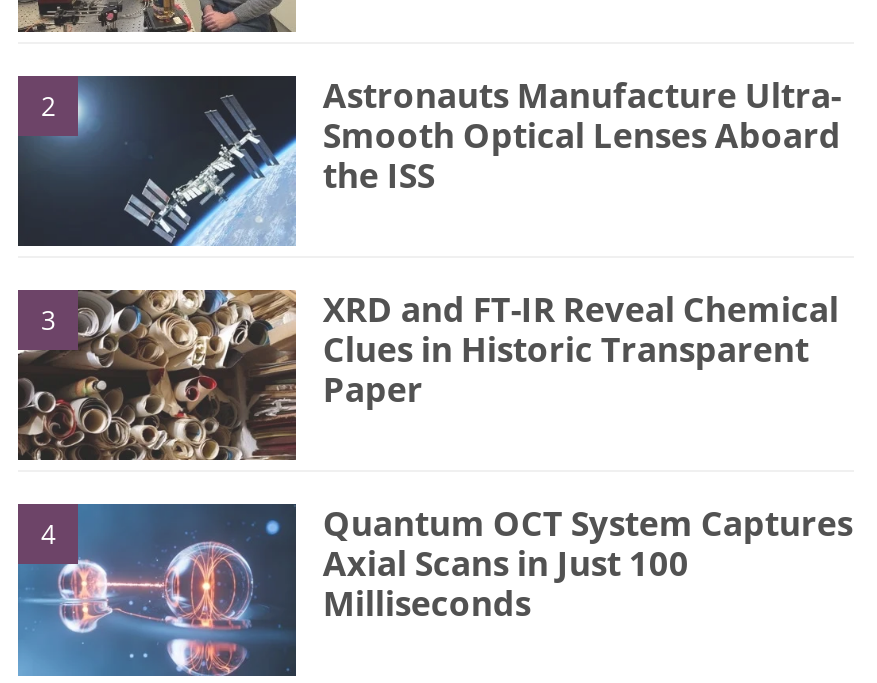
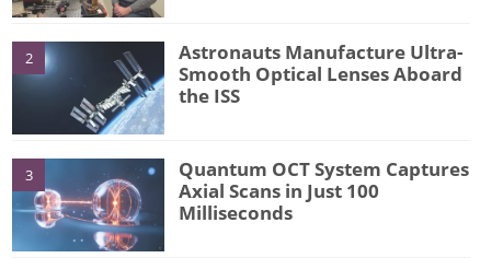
[18,286,839,552] [image] | XRD and FT-IR Reveal Chemical | Clues in Historic Transparent | Paper | 4 -> none

